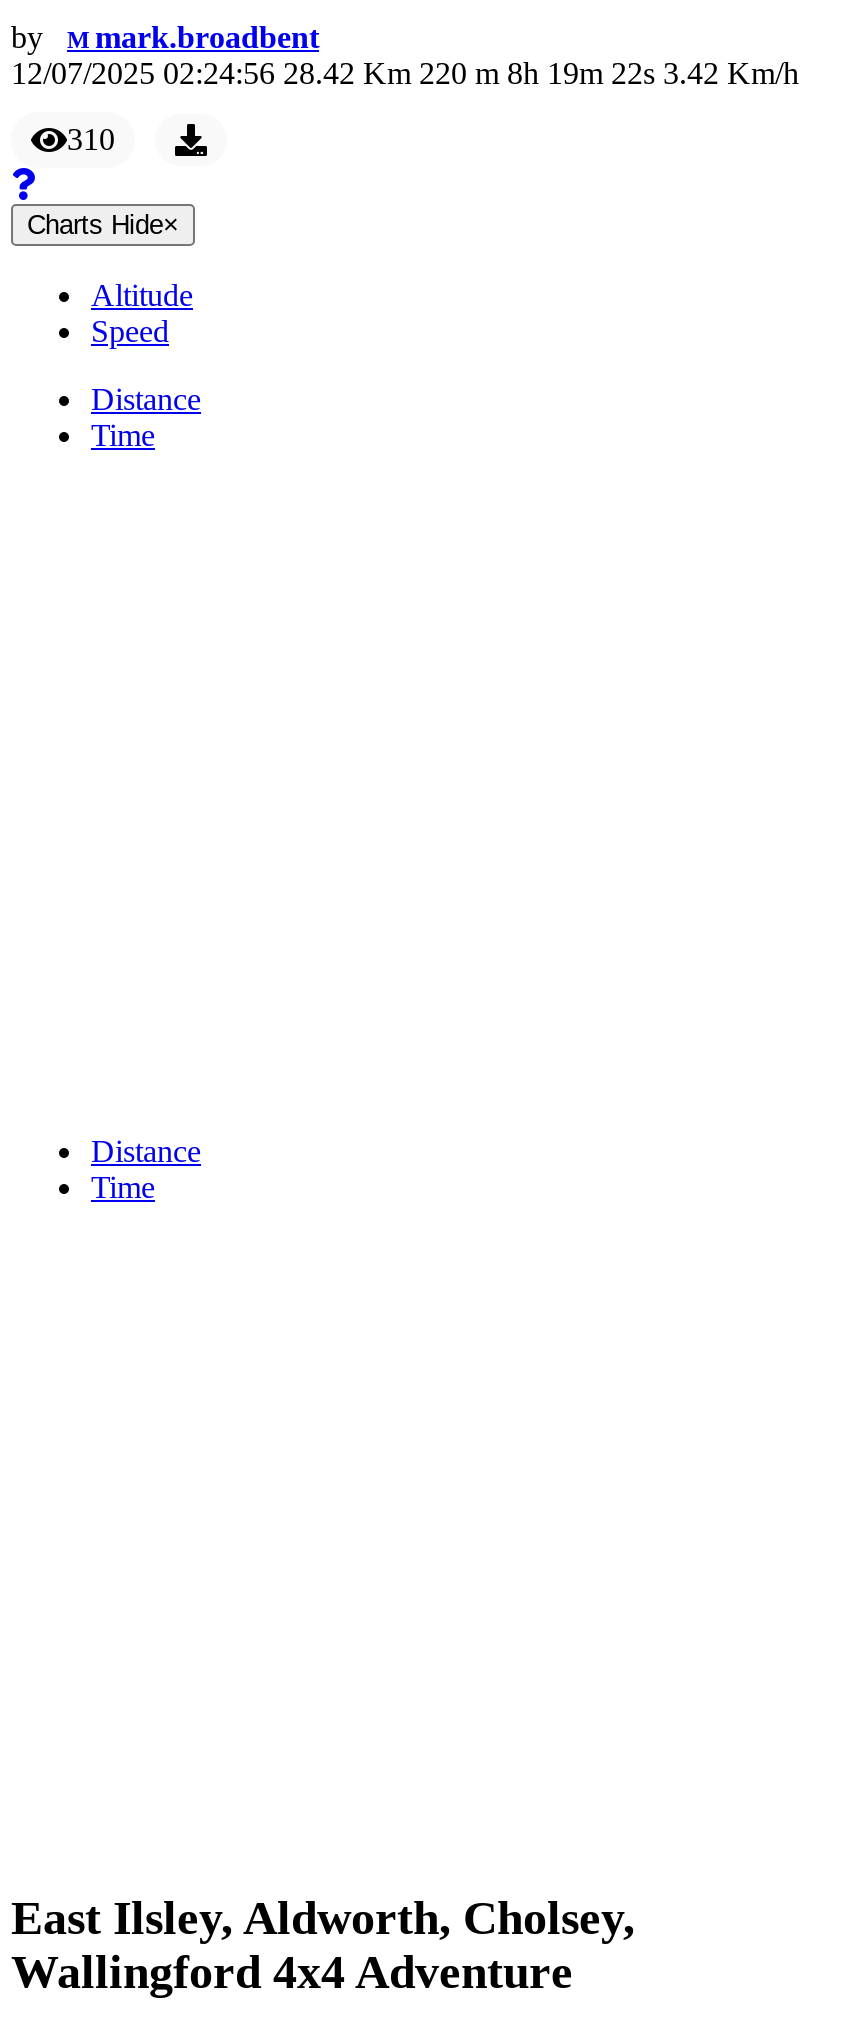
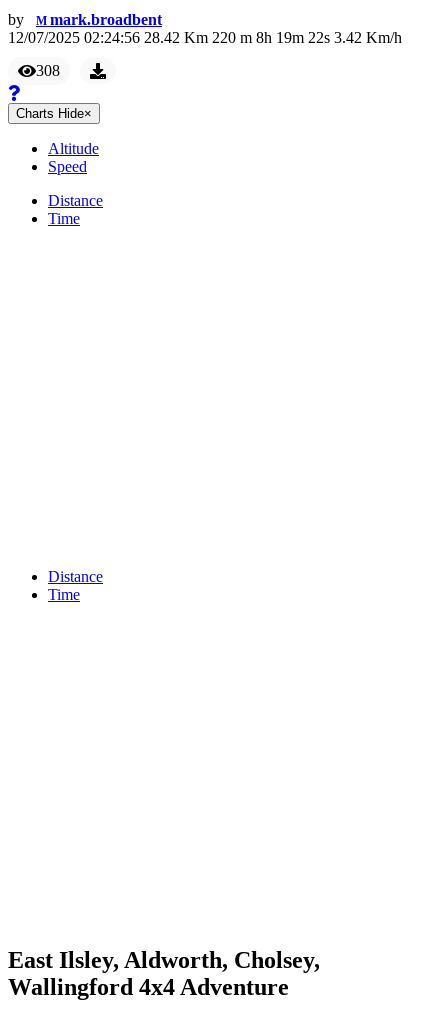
[67,121,115,155] 310 -> [36,61,60,78] 308

